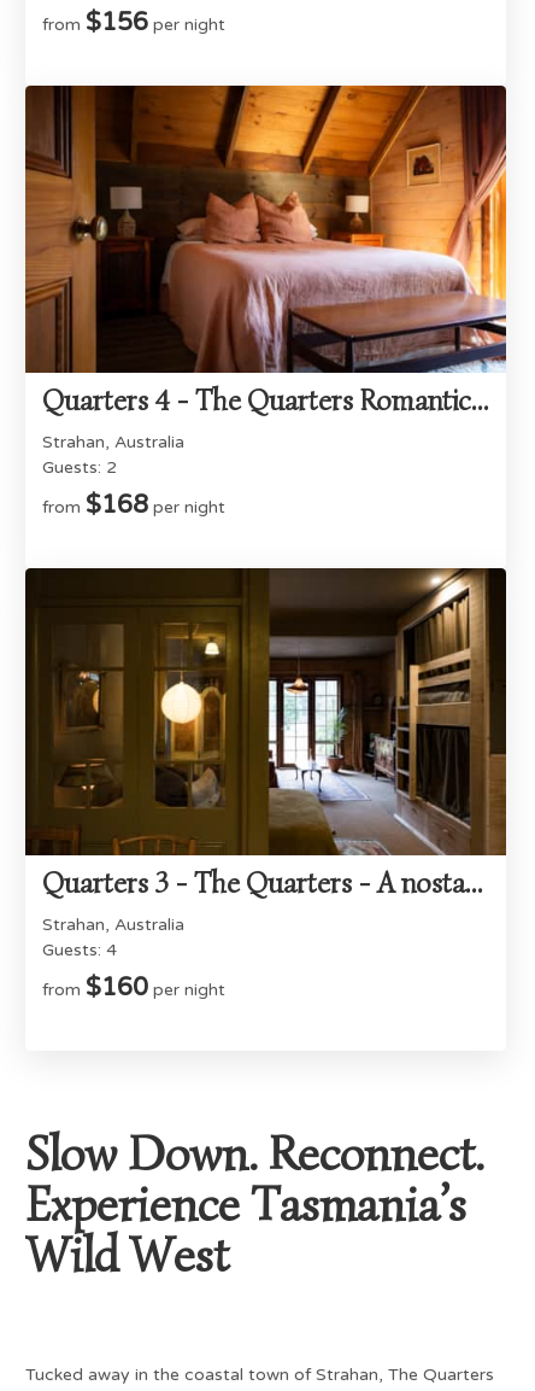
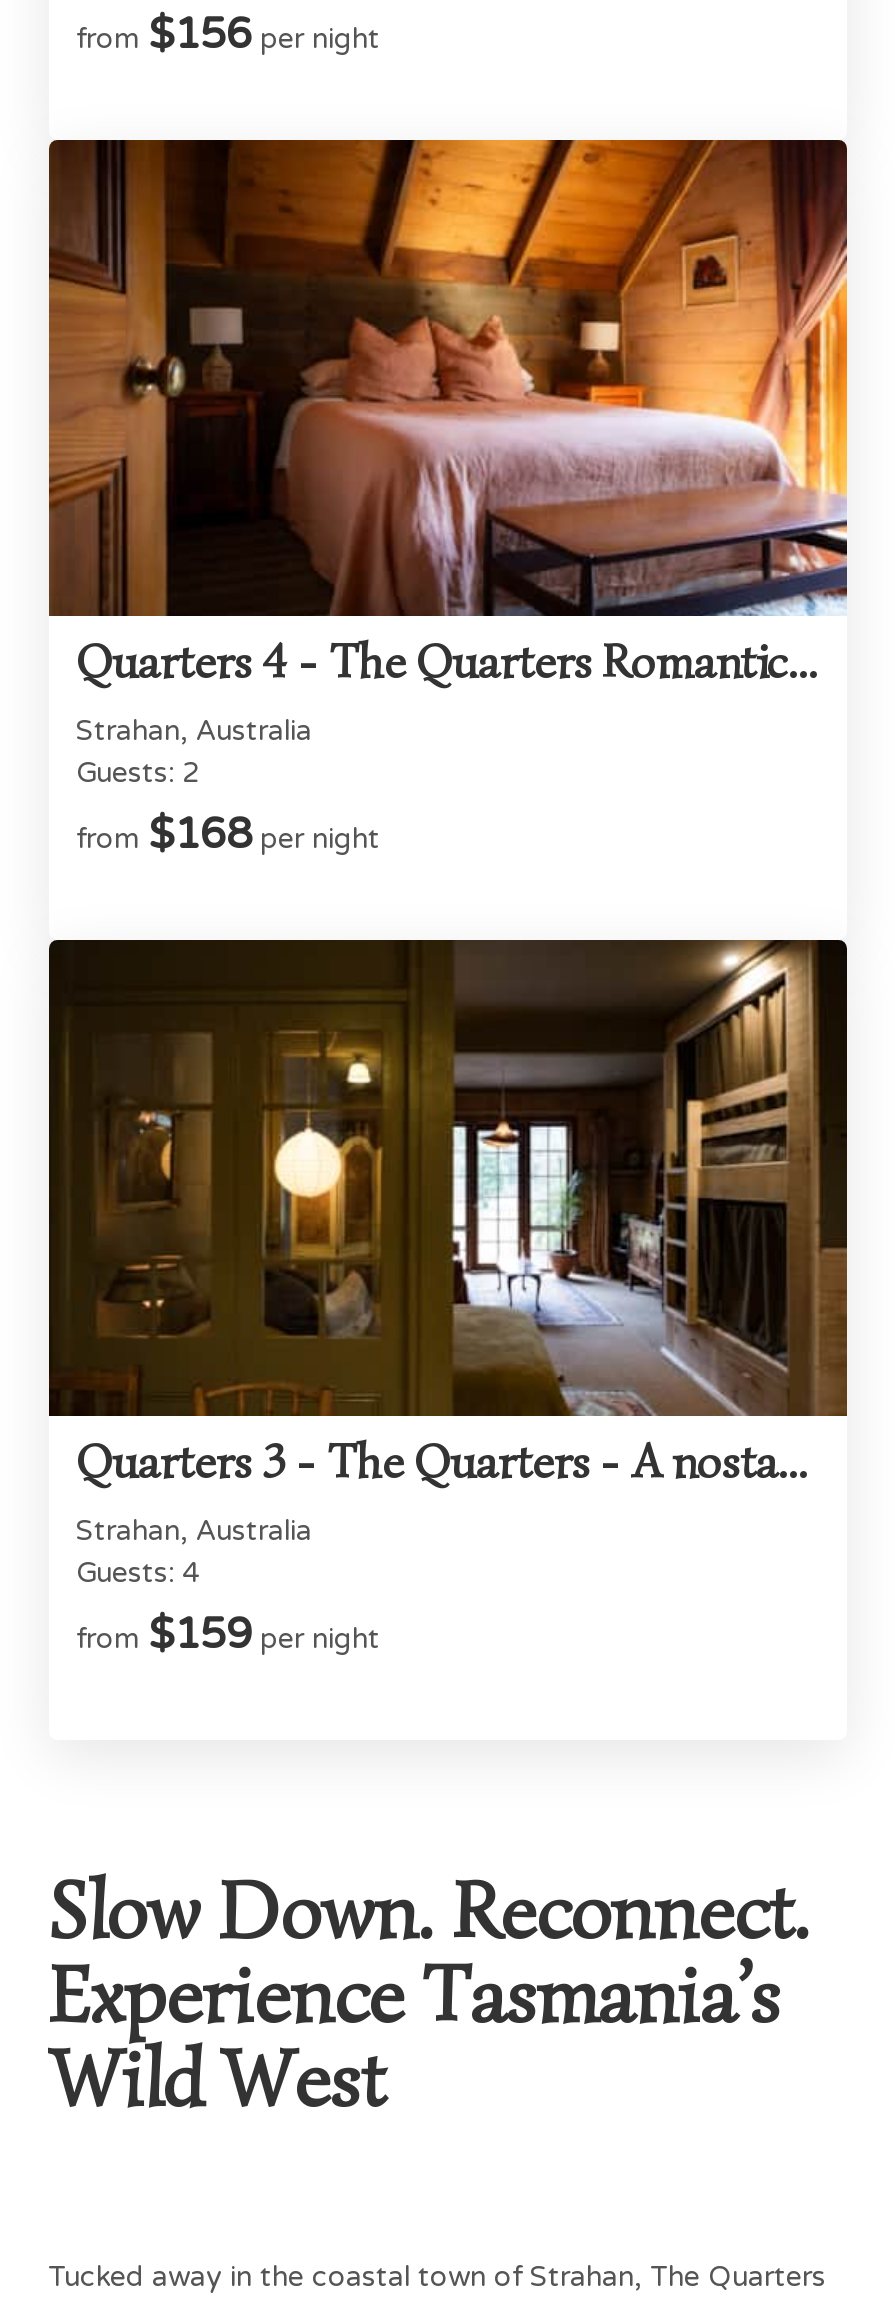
[42,973,225,1003] from $160 per night -> [76,1611,380,1661] from $159 per night

